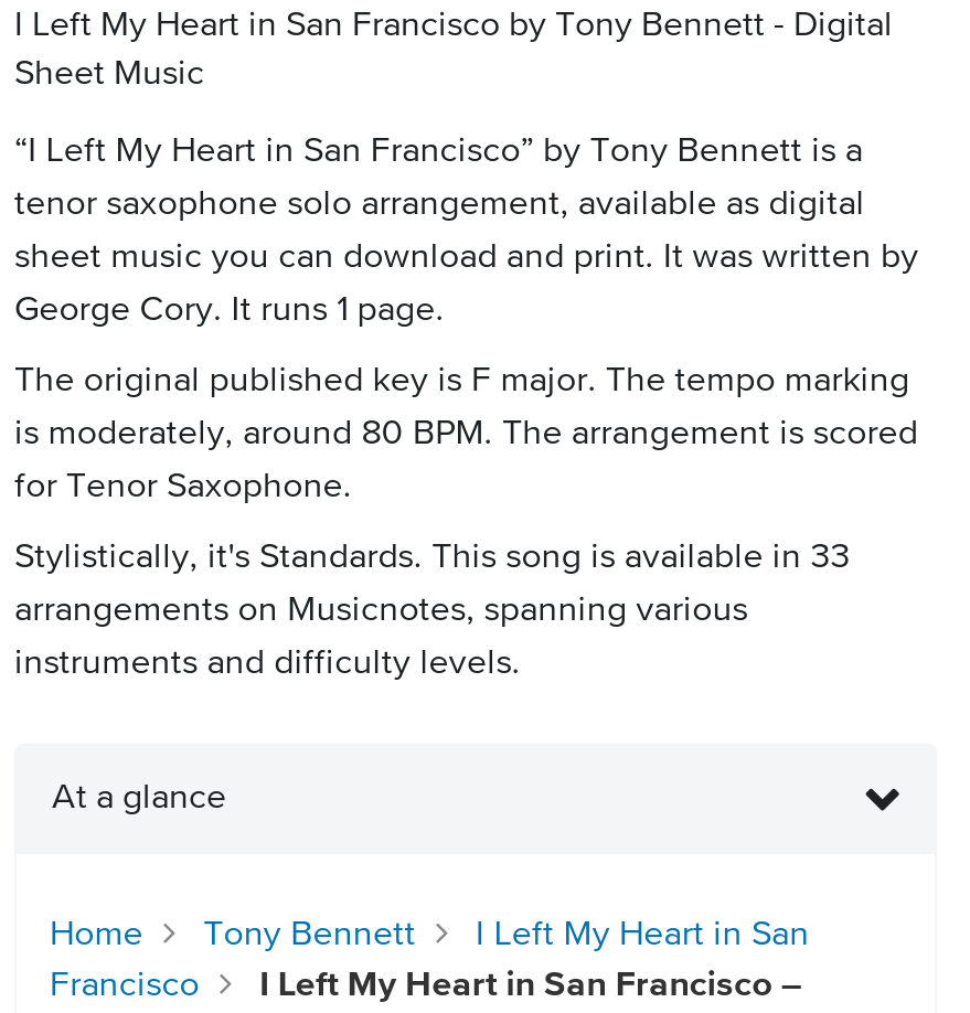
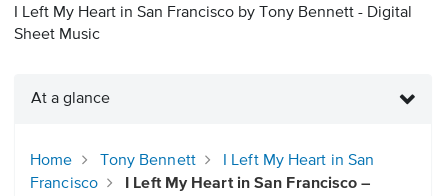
[14,135,919,683] “I Left My Heart in San Francisco” by Tony Bennett is a | tenor saxophone solo arrangement, available as digital | sheet music you can download and print. It was written by | George Cory. It runs 1 page. | The original published key is F major. The tempo marking | is moderately, around 80 BPM. The arrangement is scored | for Tenor Saxophone. | Stylistically, it's Standards. This song is available in 33 | arrangements on Musicnotes, spanning various | instruments and difficulty levels. -> none

